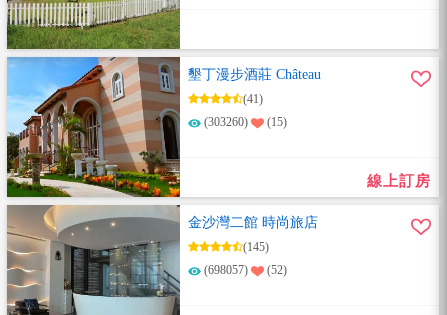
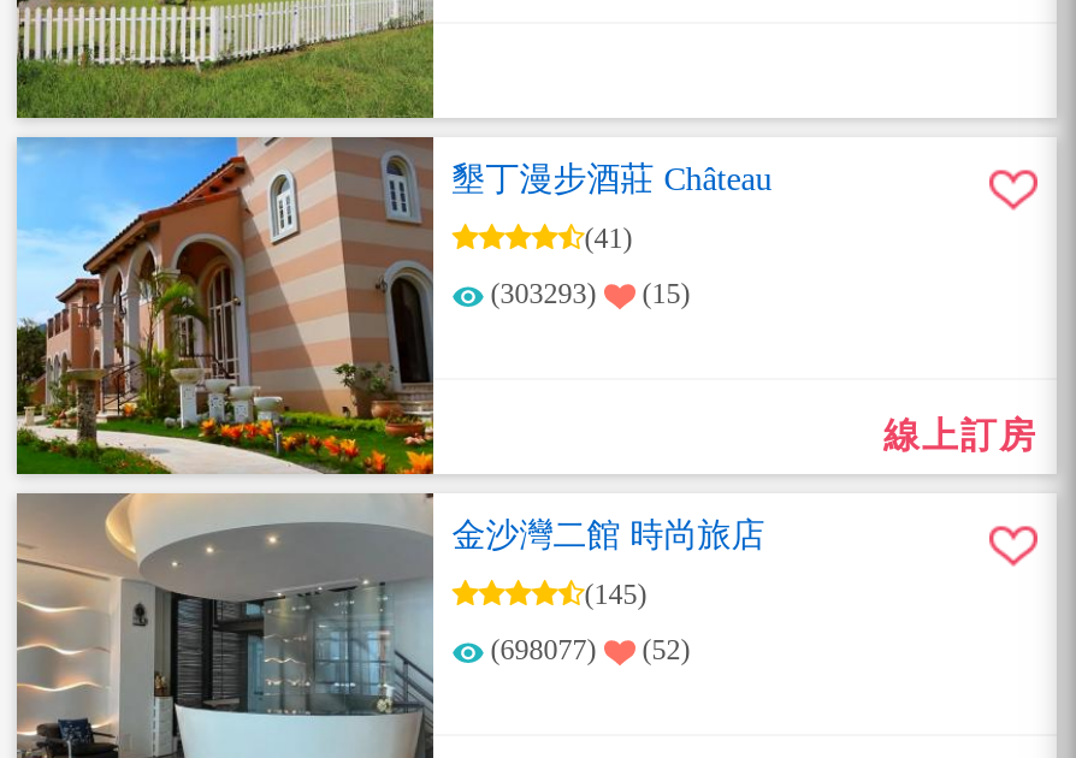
[204,115,287,129] (303260) (15) -> [491,277,690,311] (303293) (15)
[204,263,287,277] (698057) (52) -> [491,633,690,667] (698077) (52)

